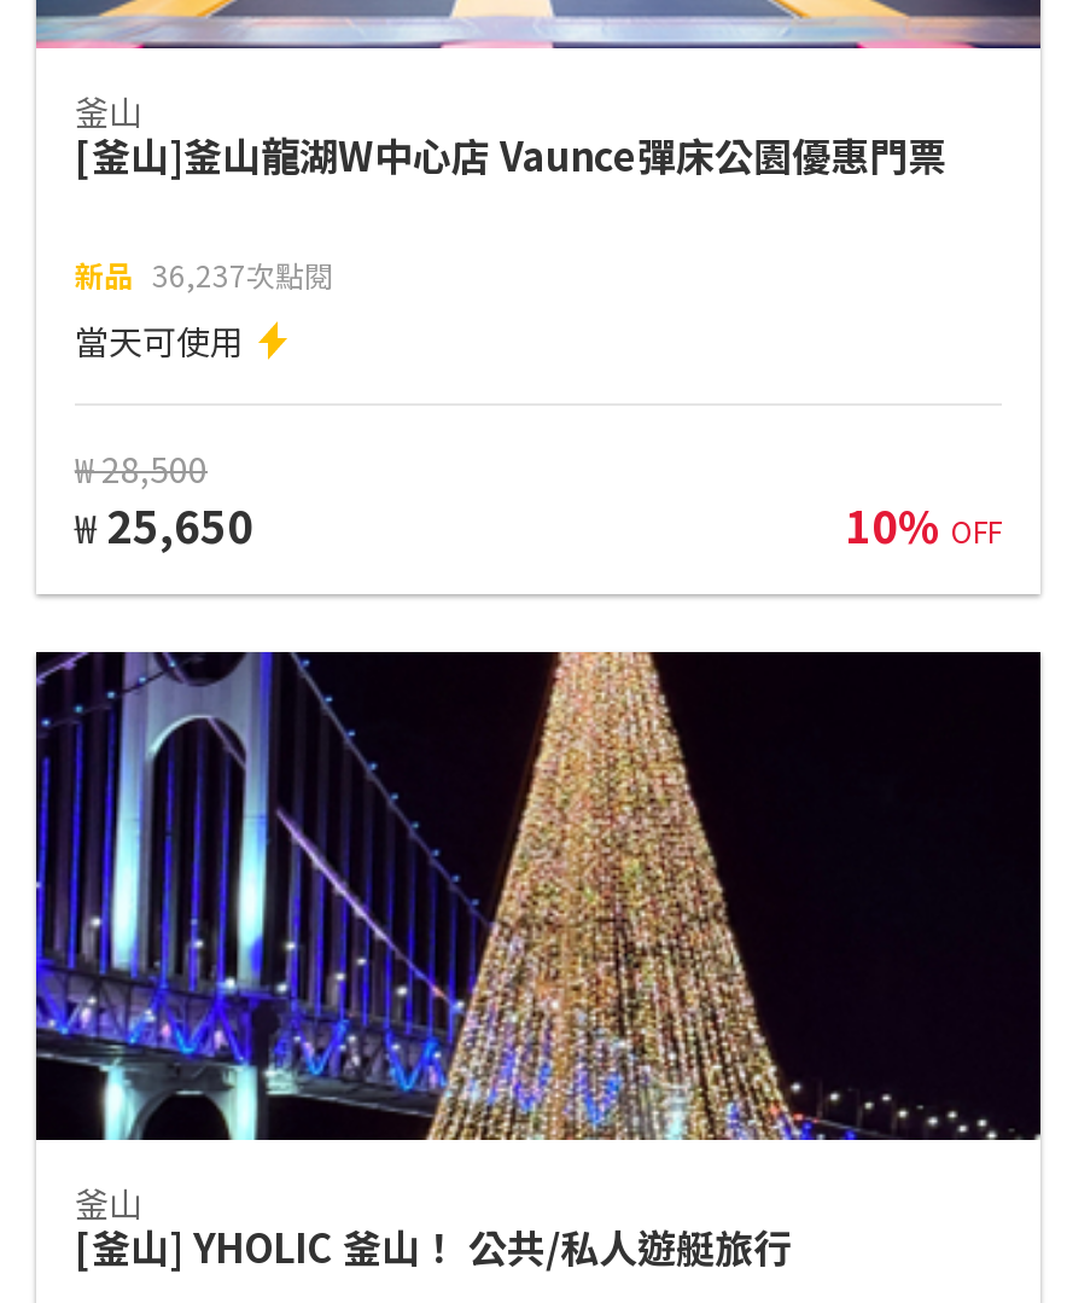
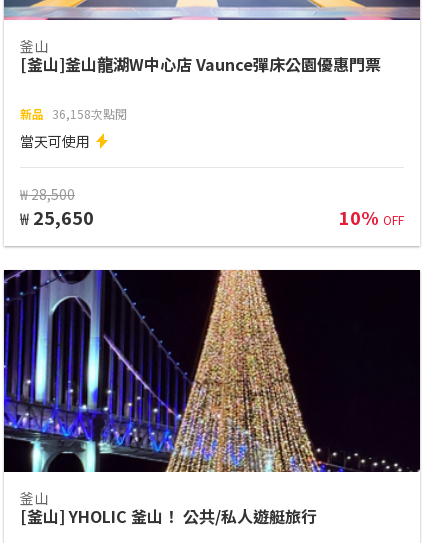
[75,254,333,295] 新品 36,237次點閱 -> [20,105,127,122] 新品 36,158次點閱

